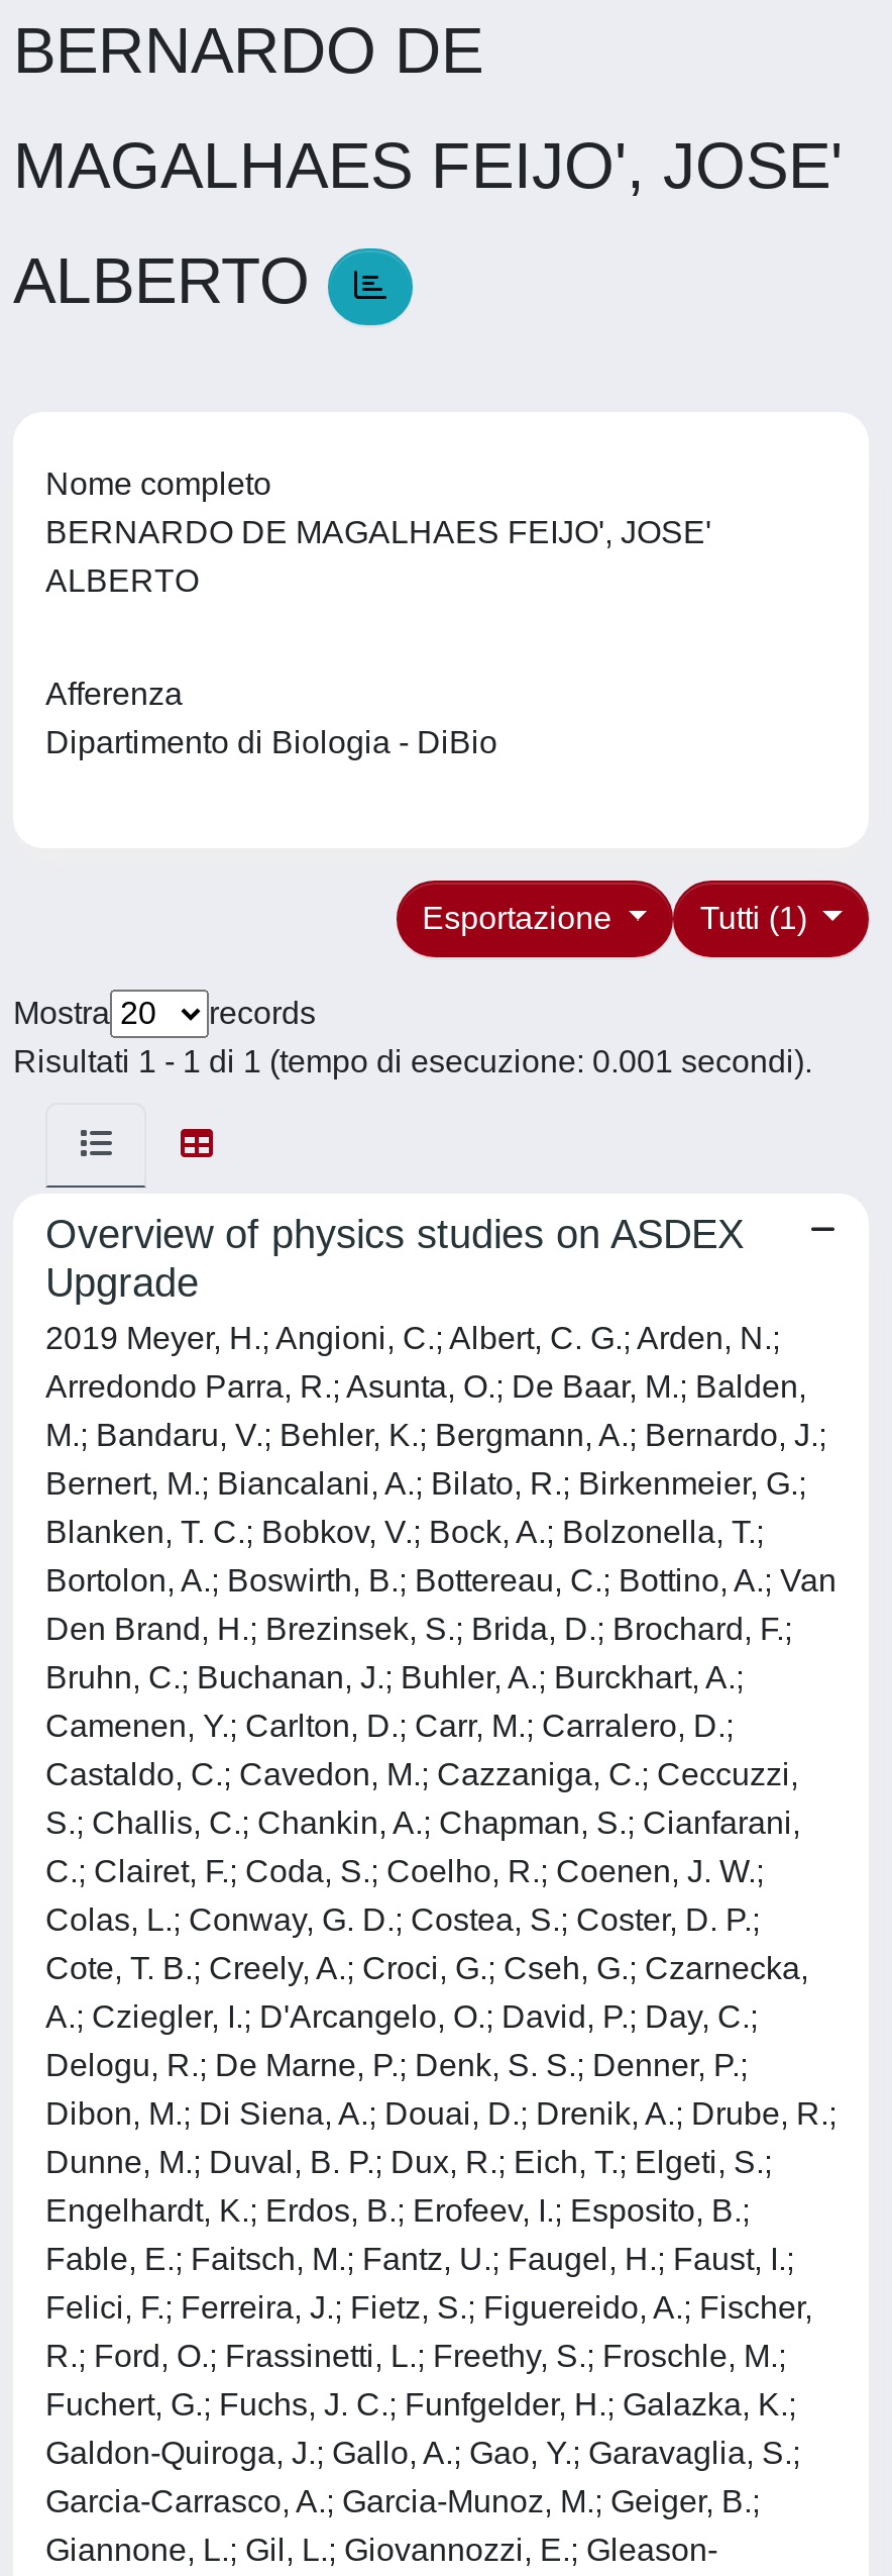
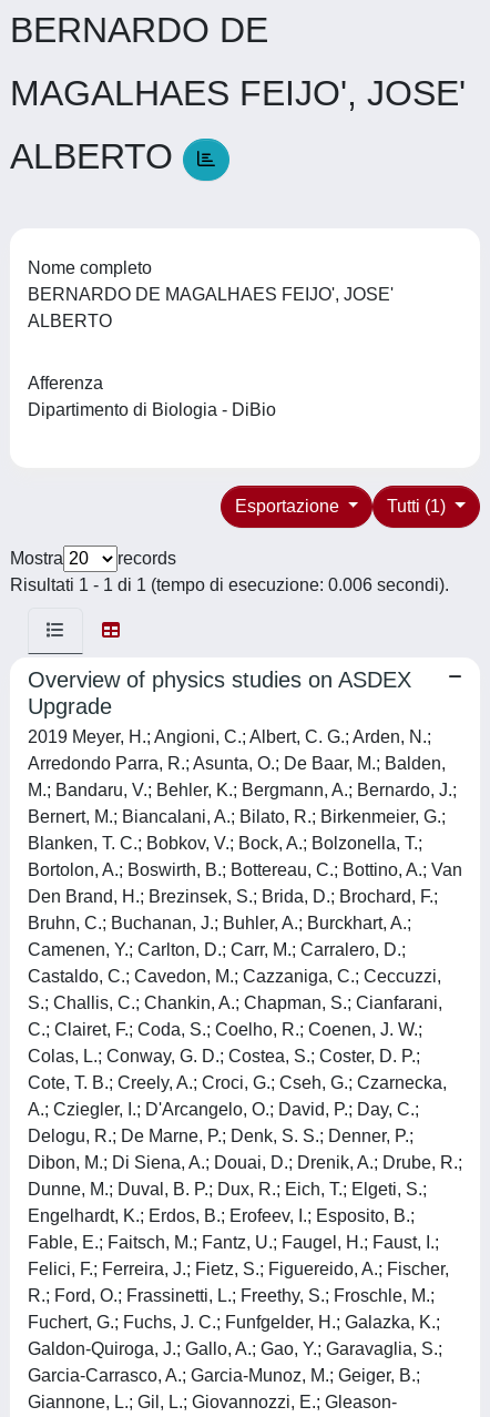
[13,1044,812,1078] Risultati 1 - 1 di 1 (tempo di esecuzione: 0.001 secondi). -> [10,575,449,594] Risultati 1 - 1 di 1 (tempo di esecuzione: 0.006 secondi).

